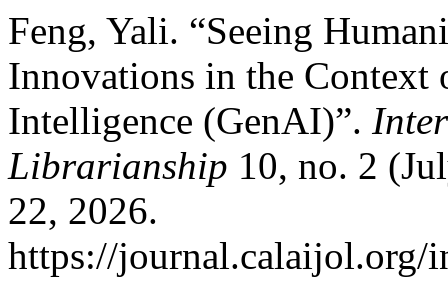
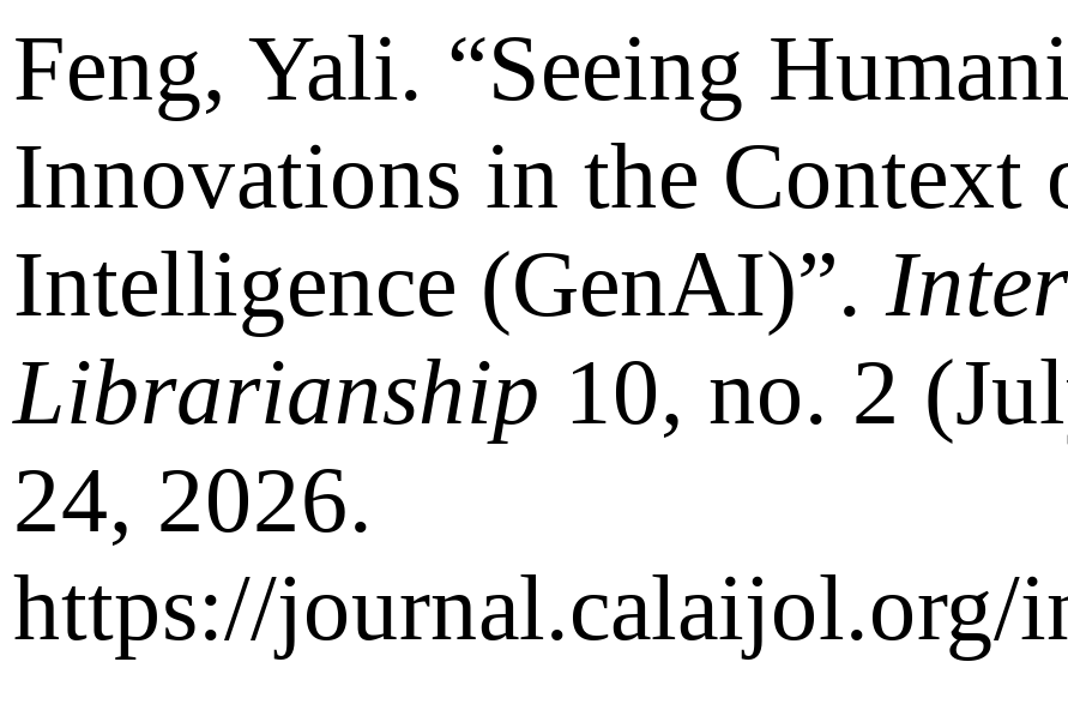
[8,189,158,232] 22, 2026. -> [13,447,373,550] 24, 2026.

